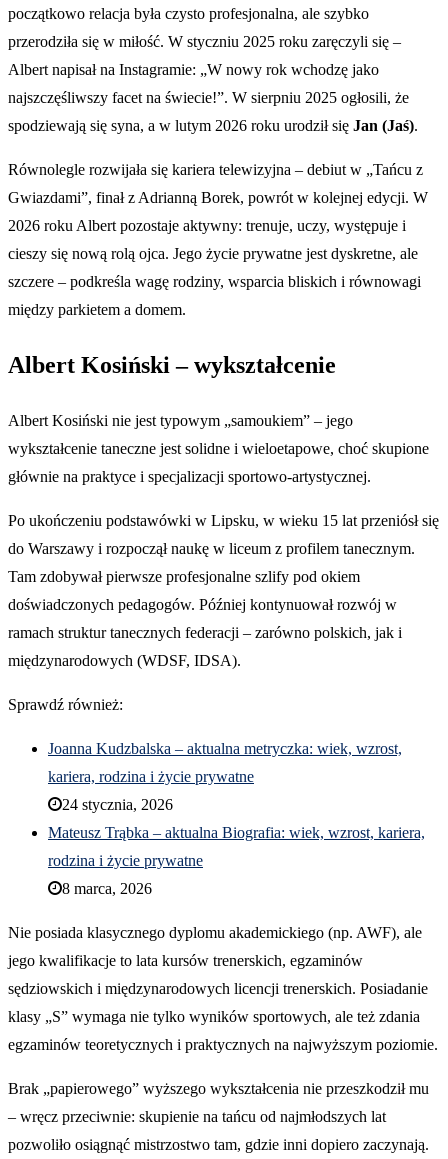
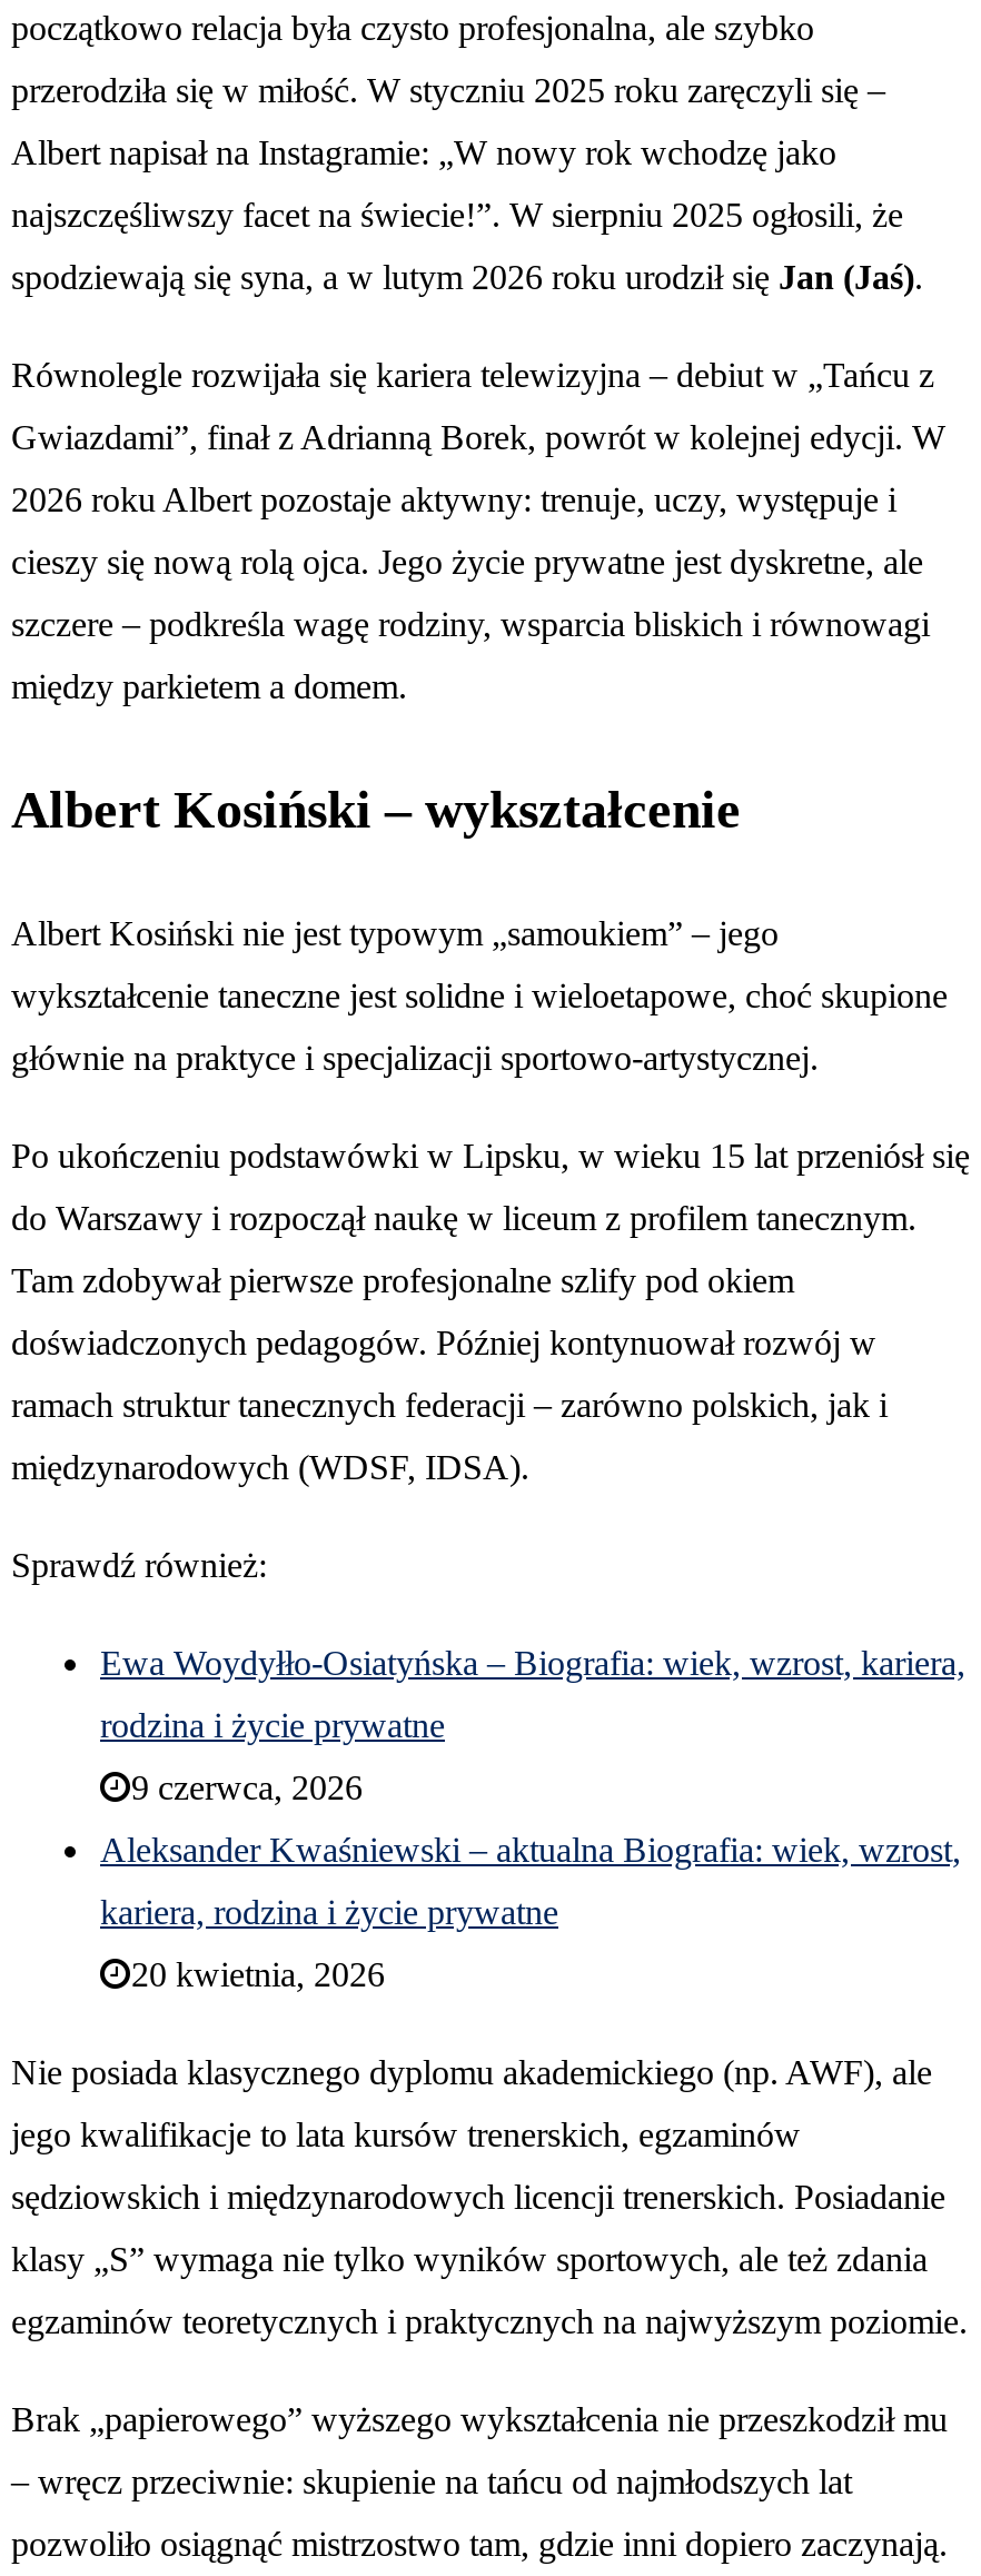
[48,740,402,757] Joanna Kudzbalska – aktualna metryczka: wiek, wzrost, -> [100,1644,965,1869] Ewa Woydyłło-Osiatyńska – Biografia: wiek, wzrost, kariera, | 9 czerwca, 2026 | Aleksander Kwaśniewski – aktualna Biografia: wiek, wzrost,
moved [48,768,254,785] -> [100,1893,558,1931]: kariera, rodzina i życie prywatne
[48,796,425,897] 24 stycznia, 2026 | Mateusz Trąbka – aktualna Biografia: wiek, wzrost, kariera, | 8 marca, 2026 -> [131,1956,385,1993] 20 kwietnia, 2026
moved [48,852,203,869] -> [100,1706,445,1744]: rodzina i życie prywatne

